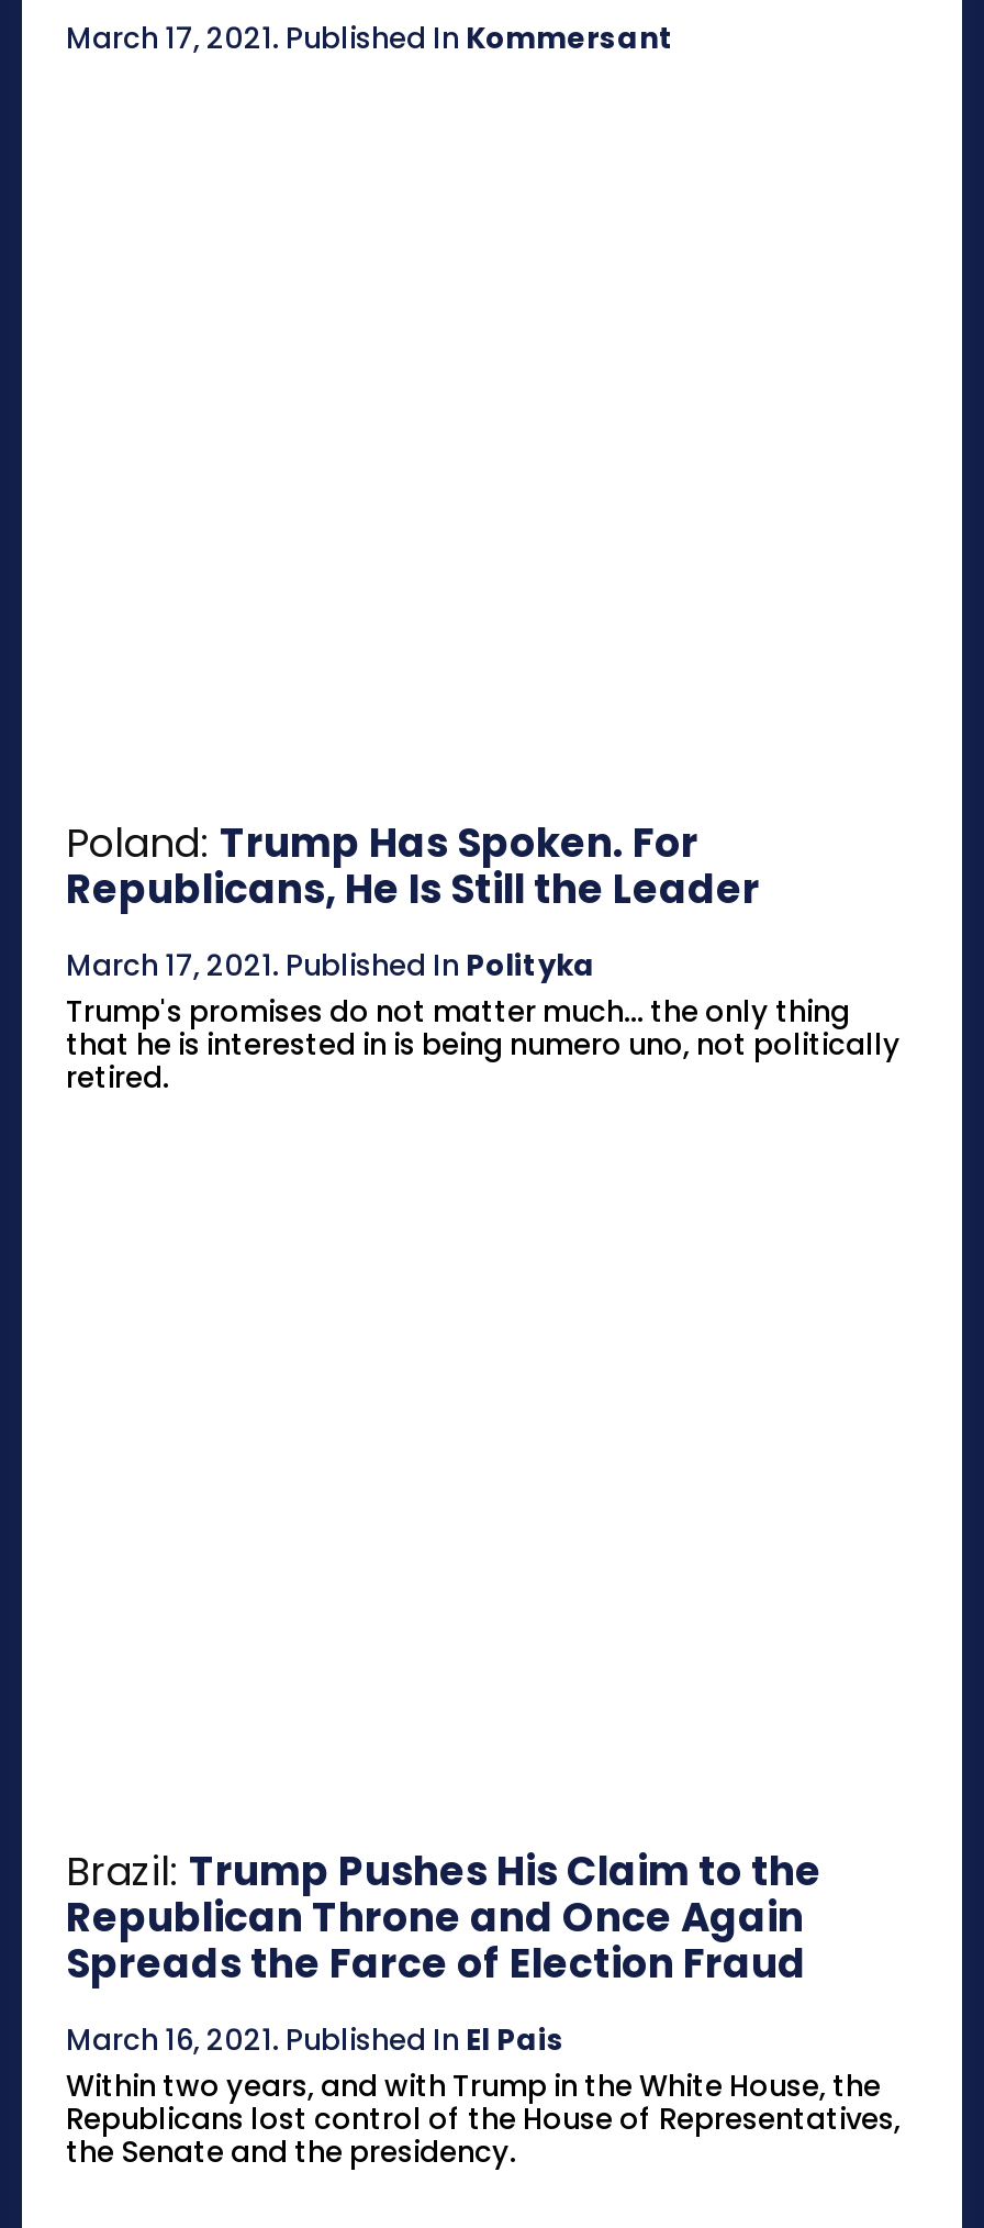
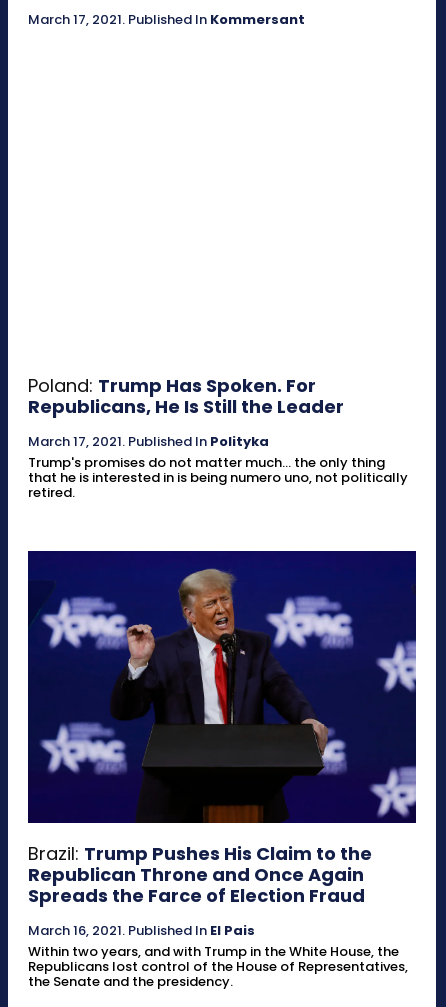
none -> [27,550,417,824] [image]

